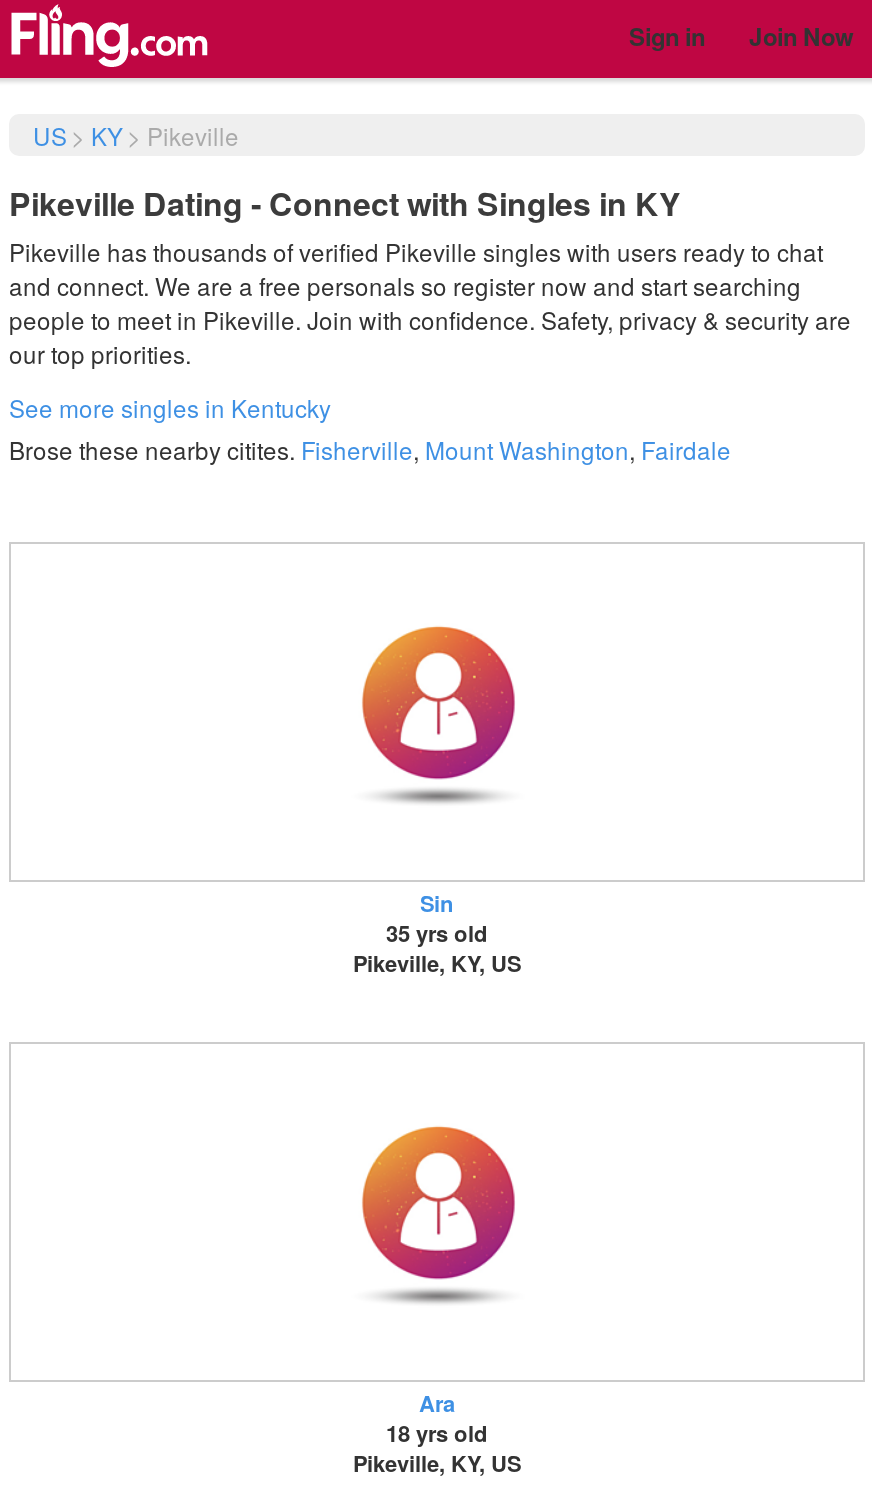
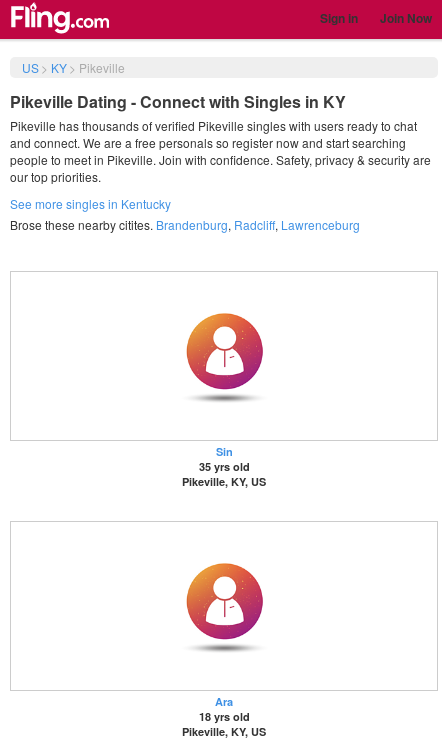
[9,432,731,466] Brose these nearby citites. Fisherville, Mount Washington, Fairdale -> [10,216,360,233] Brose these nearby citites. Brandenburg, Radcliff, Lawrenceburg

